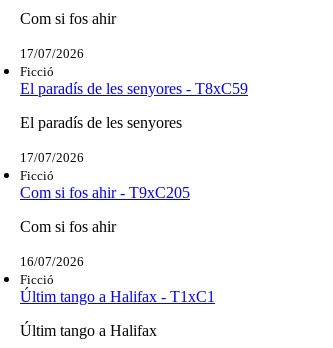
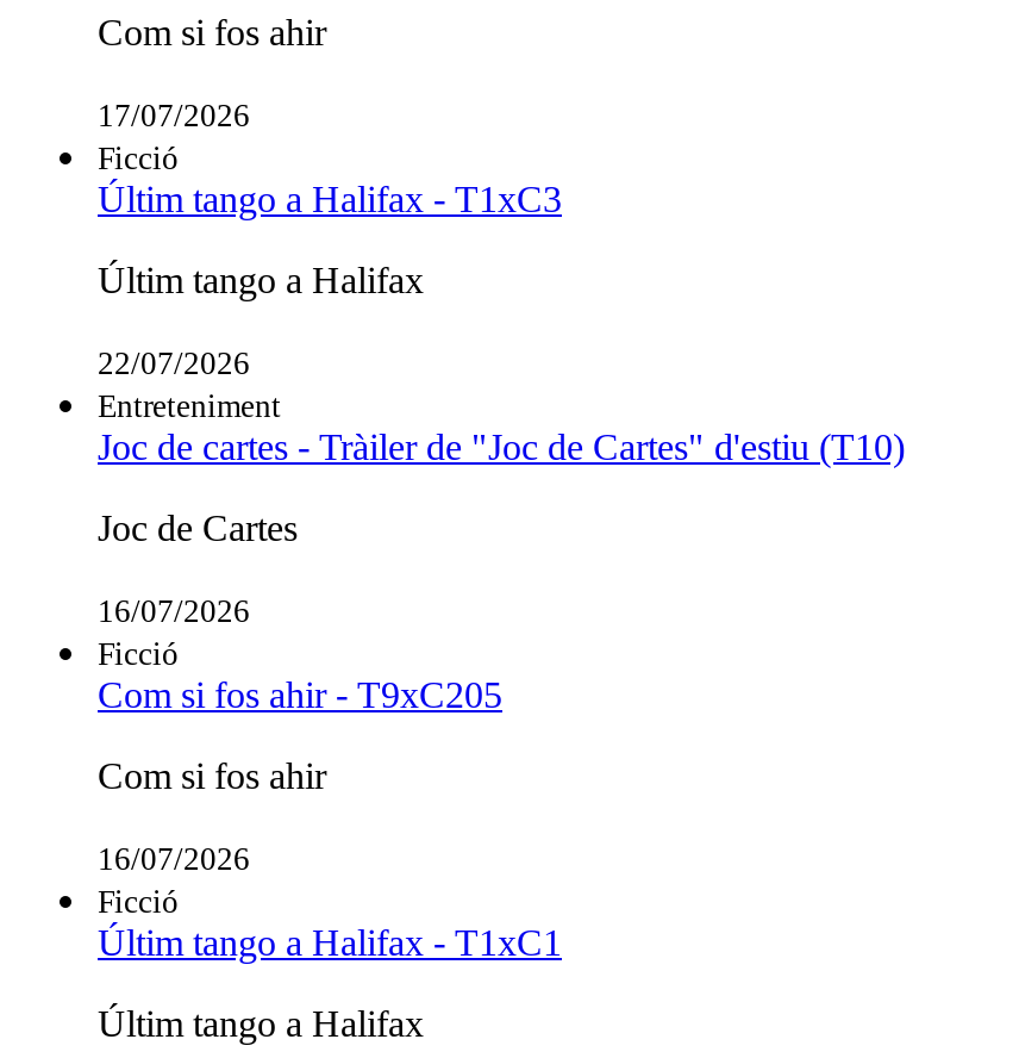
[20,80,248,165] El paradís de les senyores - T8xC59 | El paradís de les senyores | 17/07/2026 -> [98,178,905,628] Últim tango a Halifax - T1xC3 | Últim tango a Halifax | 22/07/2026 | Entreteniment | Joc de cartes - Tràiler de "Joc de Cartes" d'estiu (T10) | Joc de Cartes | 16/07/2026

